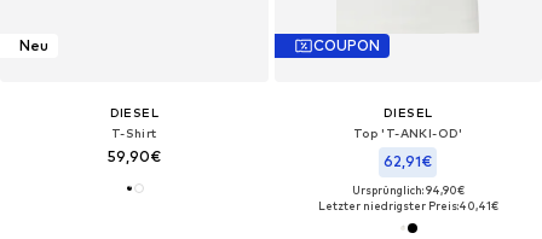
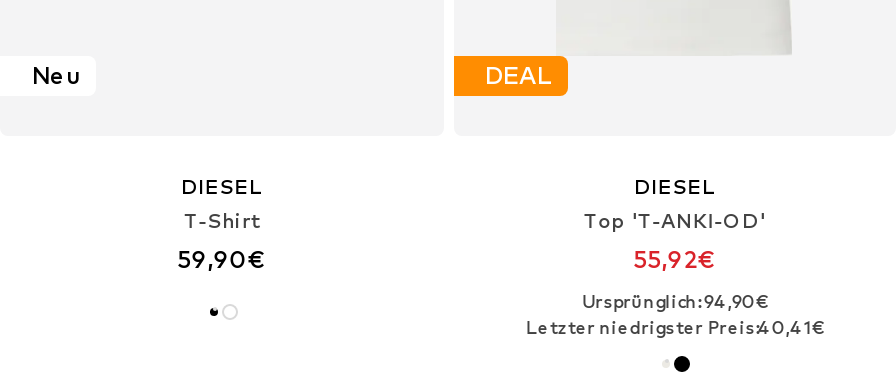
[313,36,379,54] COUPON -> [485,60,551,90] DEAL
[384,151,432,170] 62,91€ -> [634,243,716,273] 55,92€

